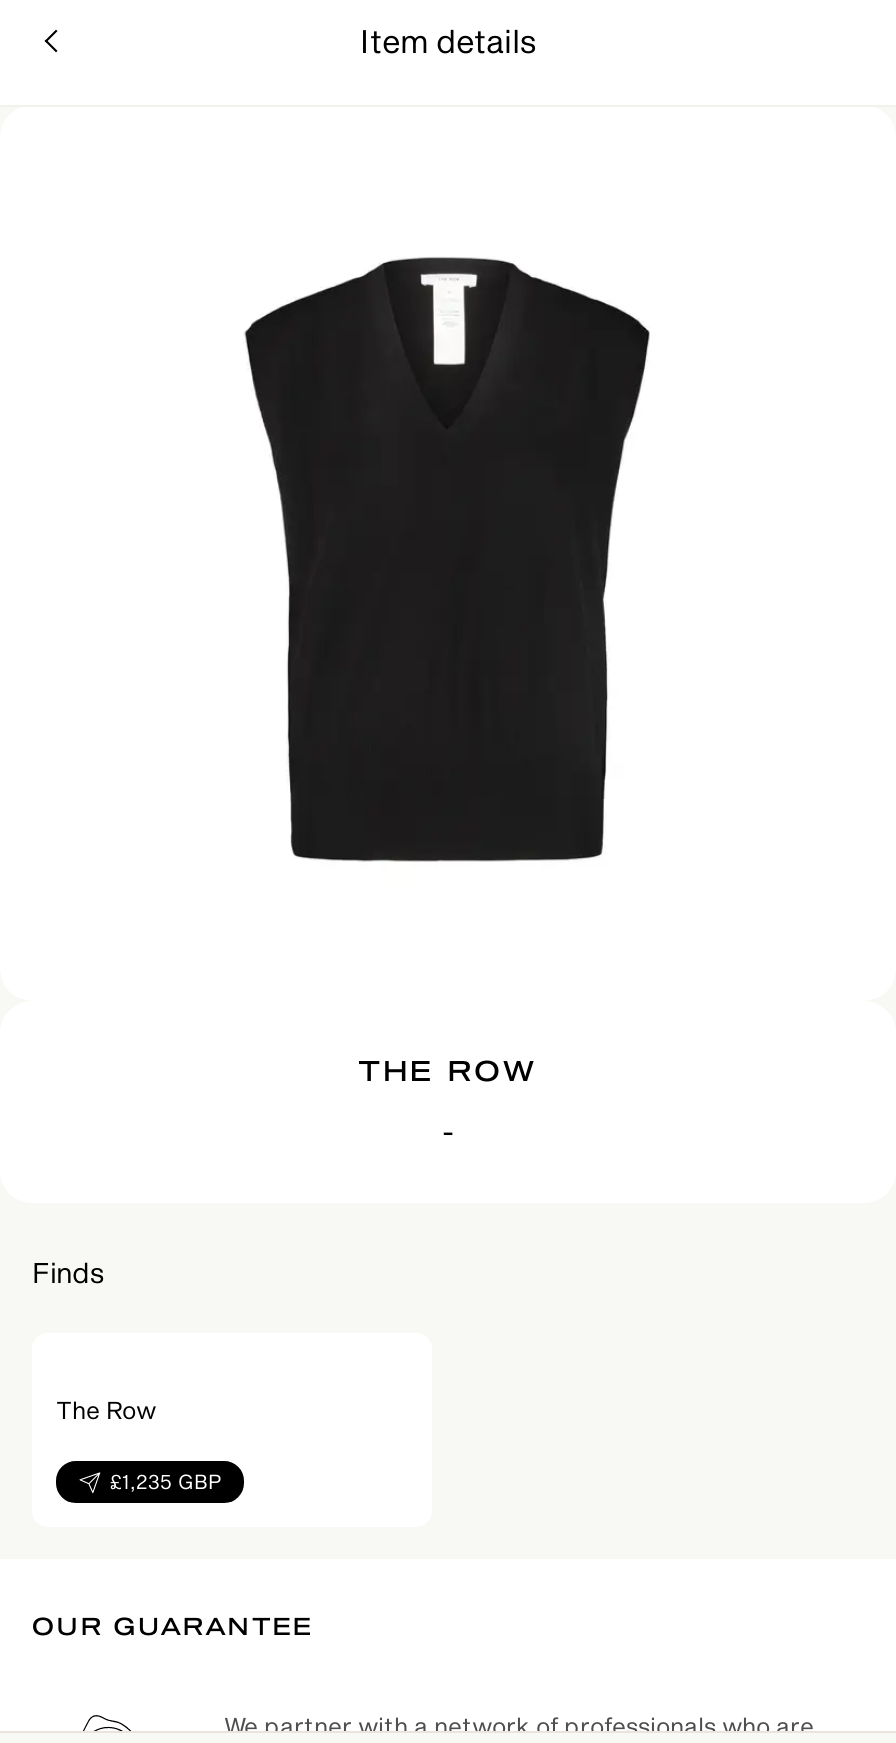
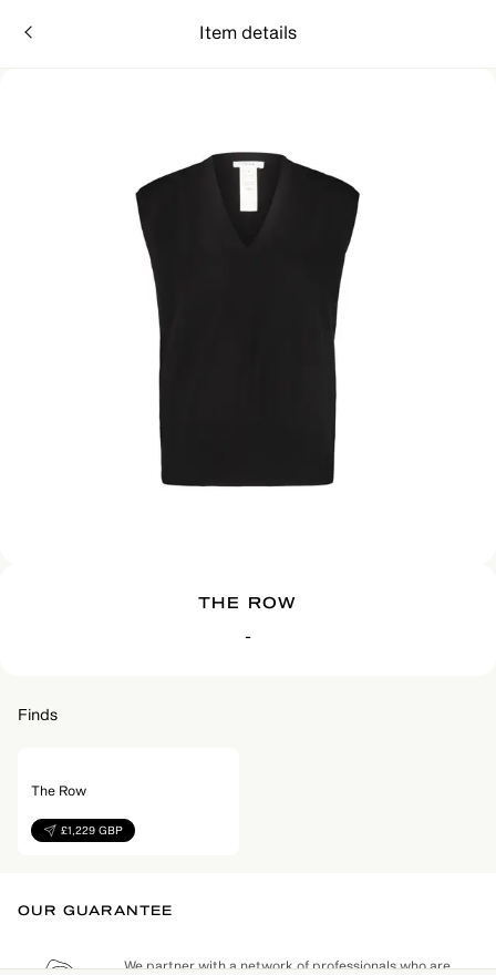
[110,1469,222,1493] £1,235 GBP -> [61,823,123,837] £1,229 GBP

